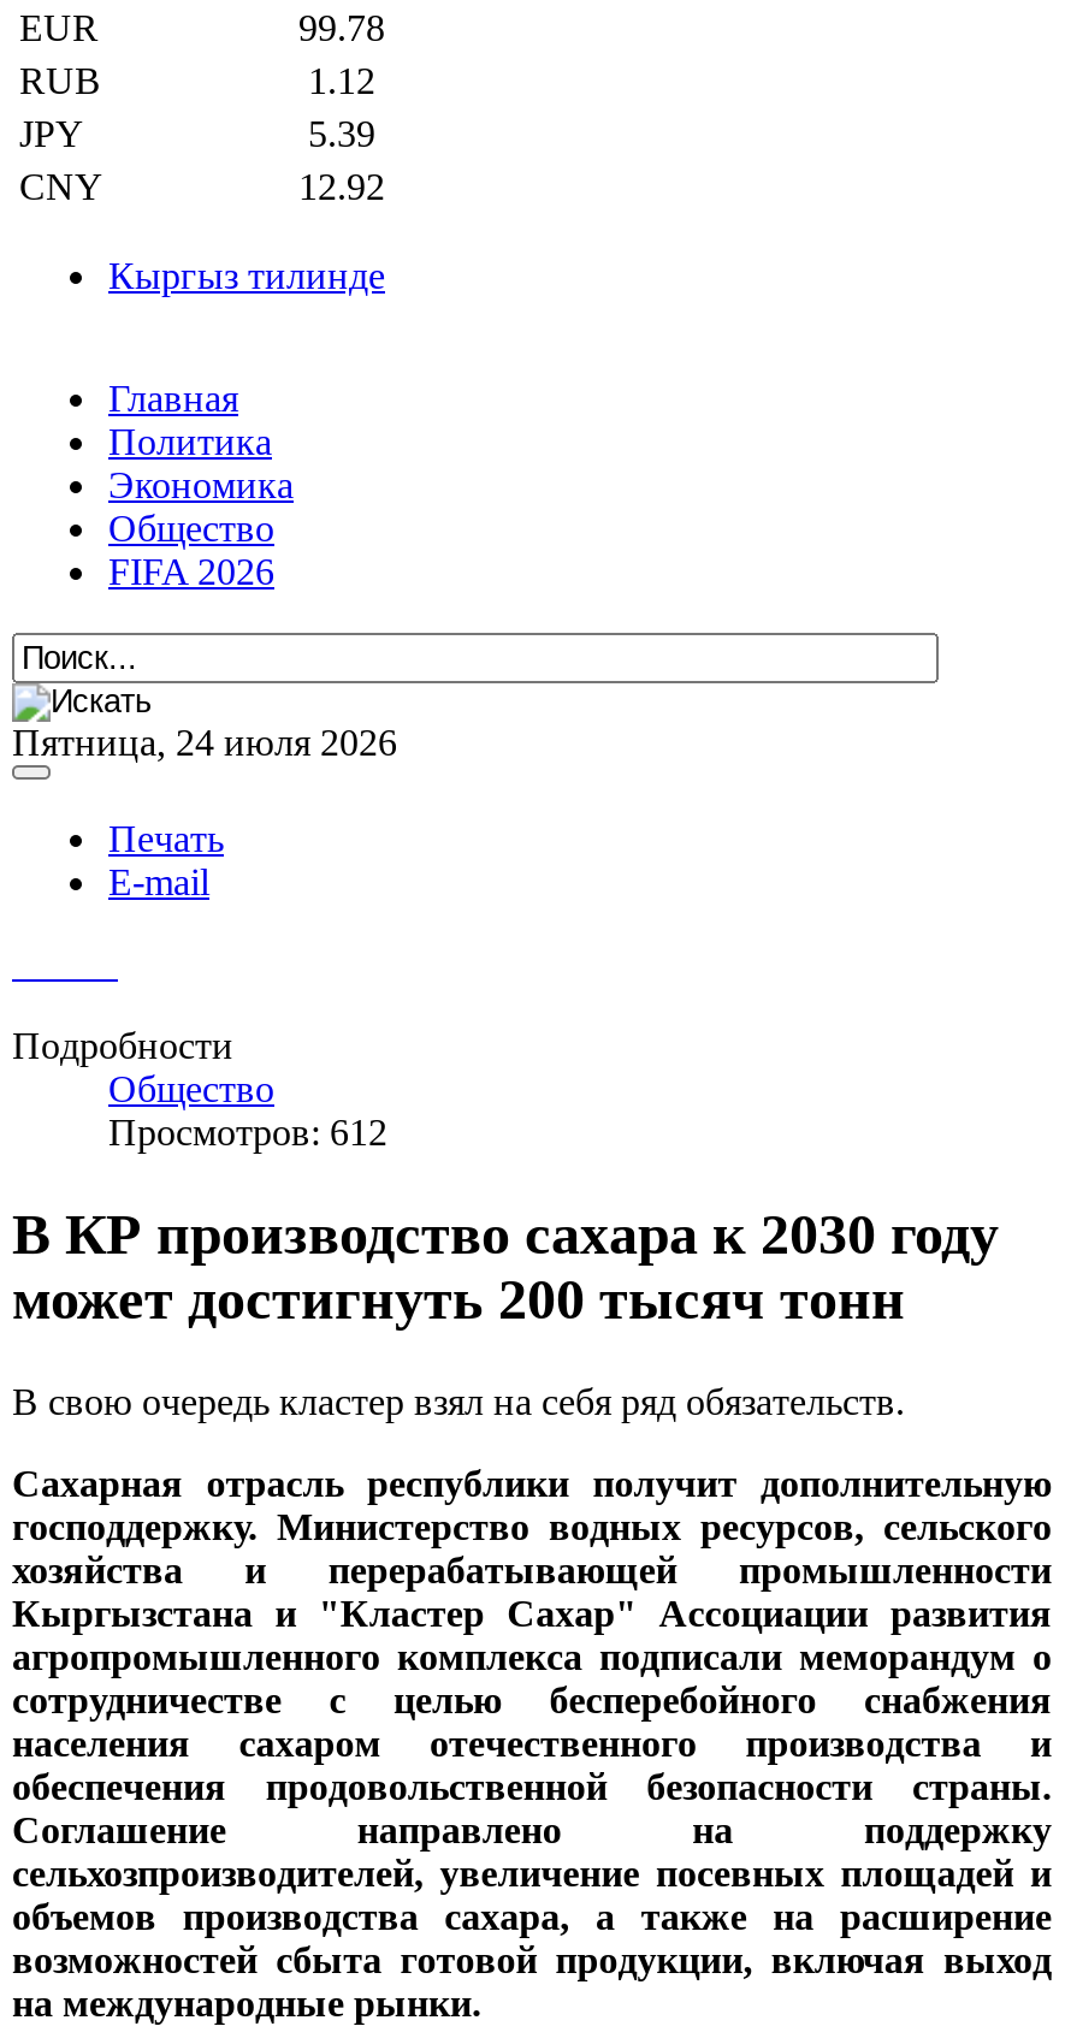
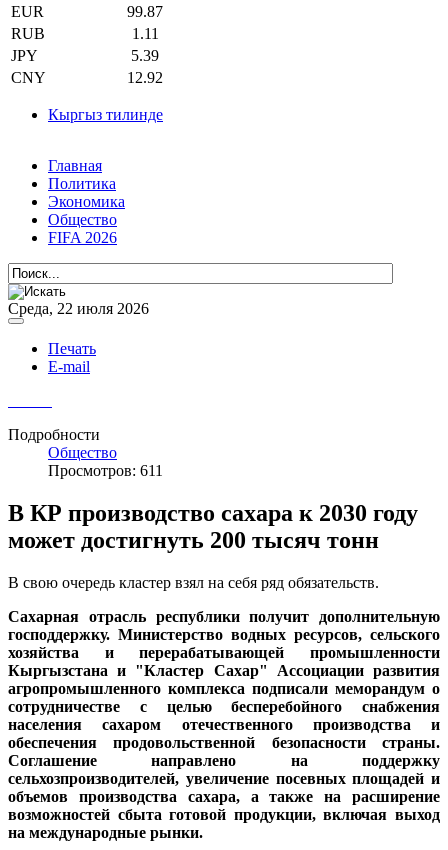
[298,8,385,49] 99.78 -> [127,3,163,20] 99.87
[308,61,375,102] 1.12 -> [131,25,158,42] 1.11
[12,722,397,763] Пятница, 24 июля 2026 -> [8,300,149,317] Среда, 22 июля 2026
[108,1112,387,1153] Просмотров: 612 -> [48,462,163,479] Просмотров: 611

